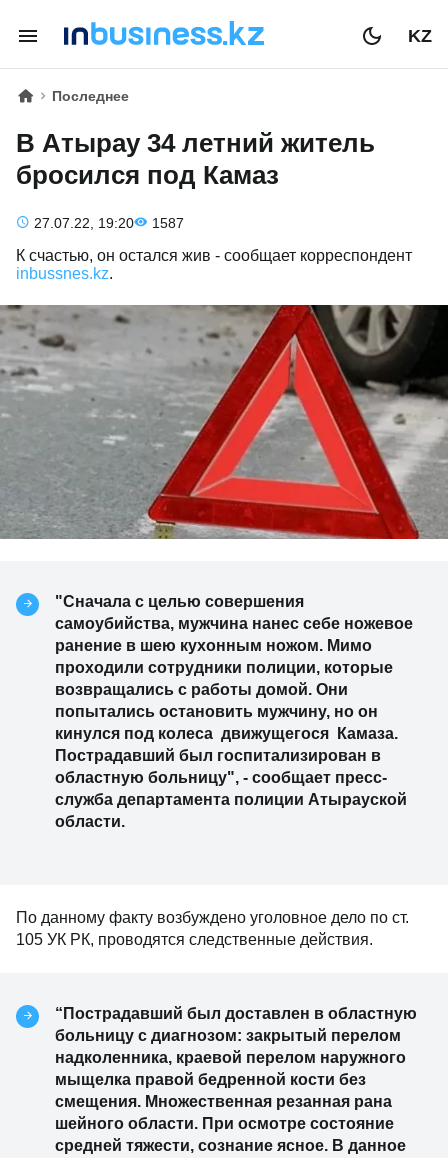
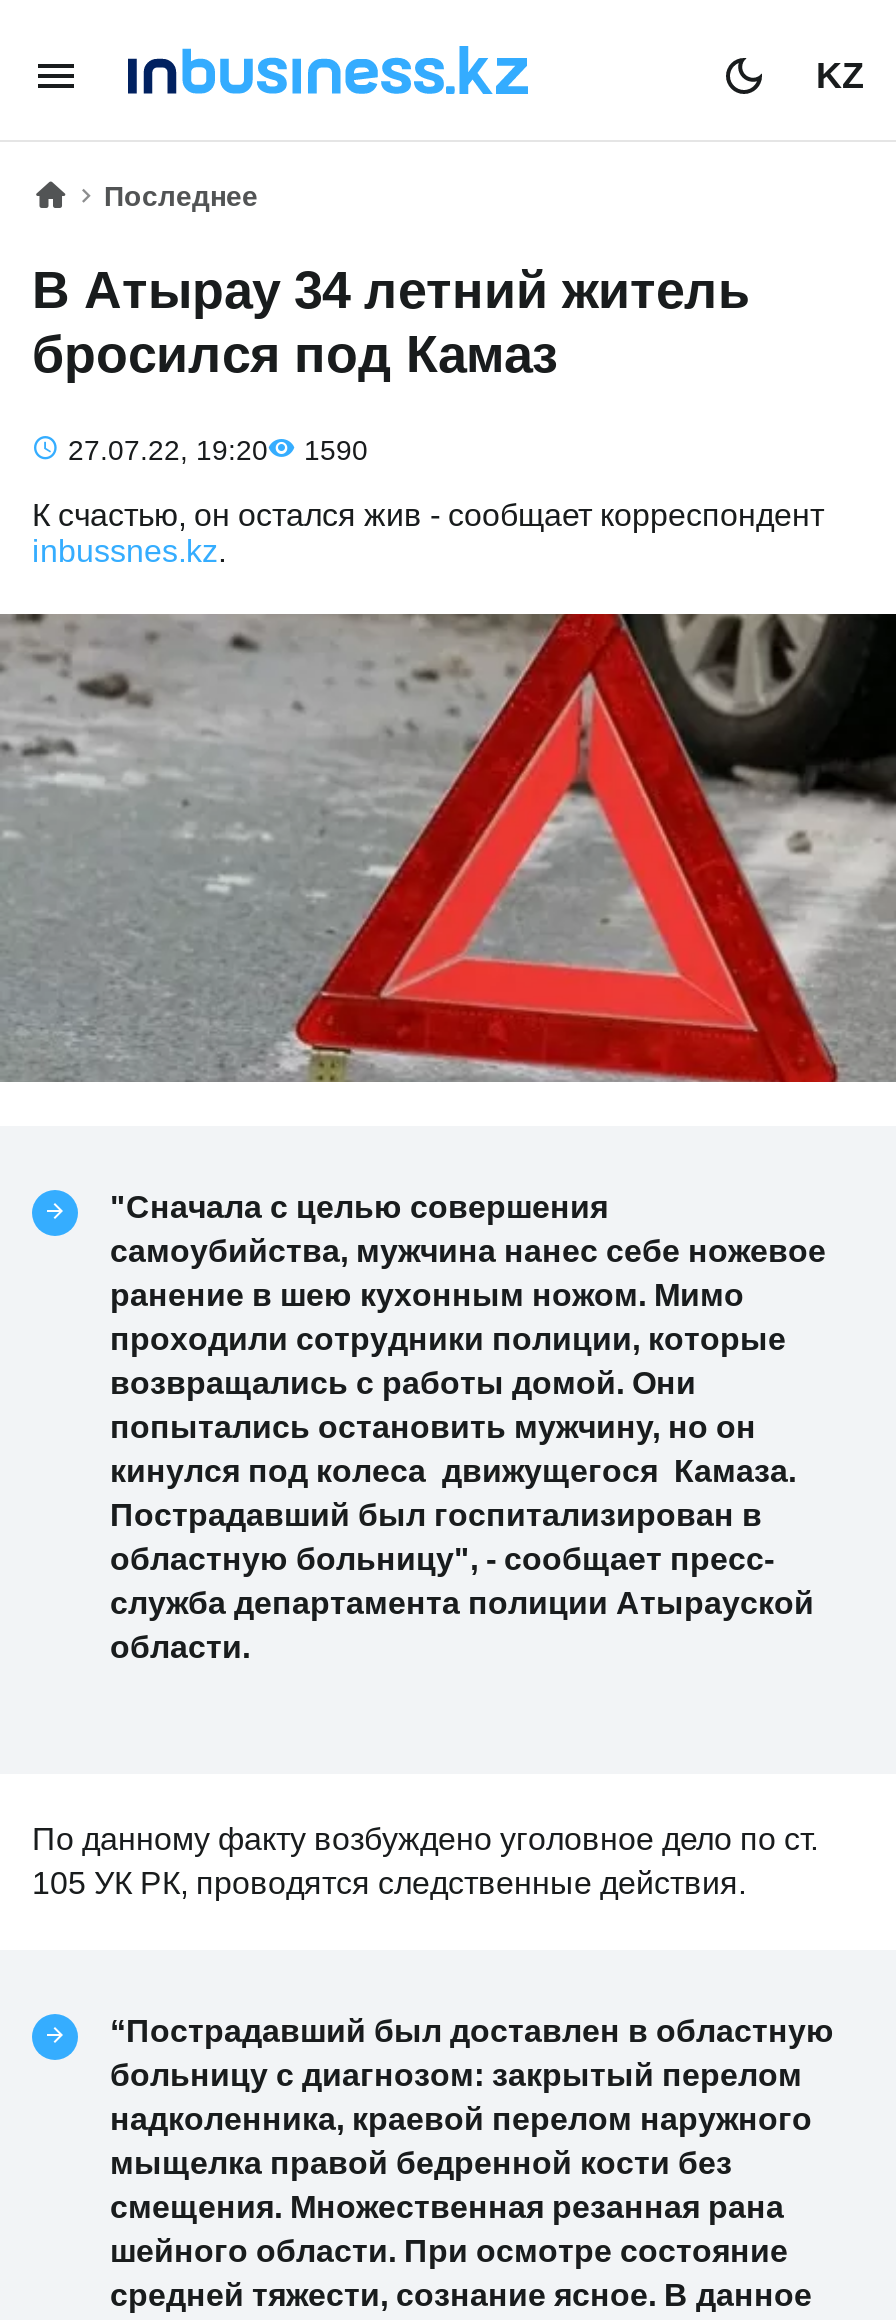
[34,215,184,231] 27.07.22, 19:20 1587 -> [68,434,368,466] 27.07.22, 19:20 1590

